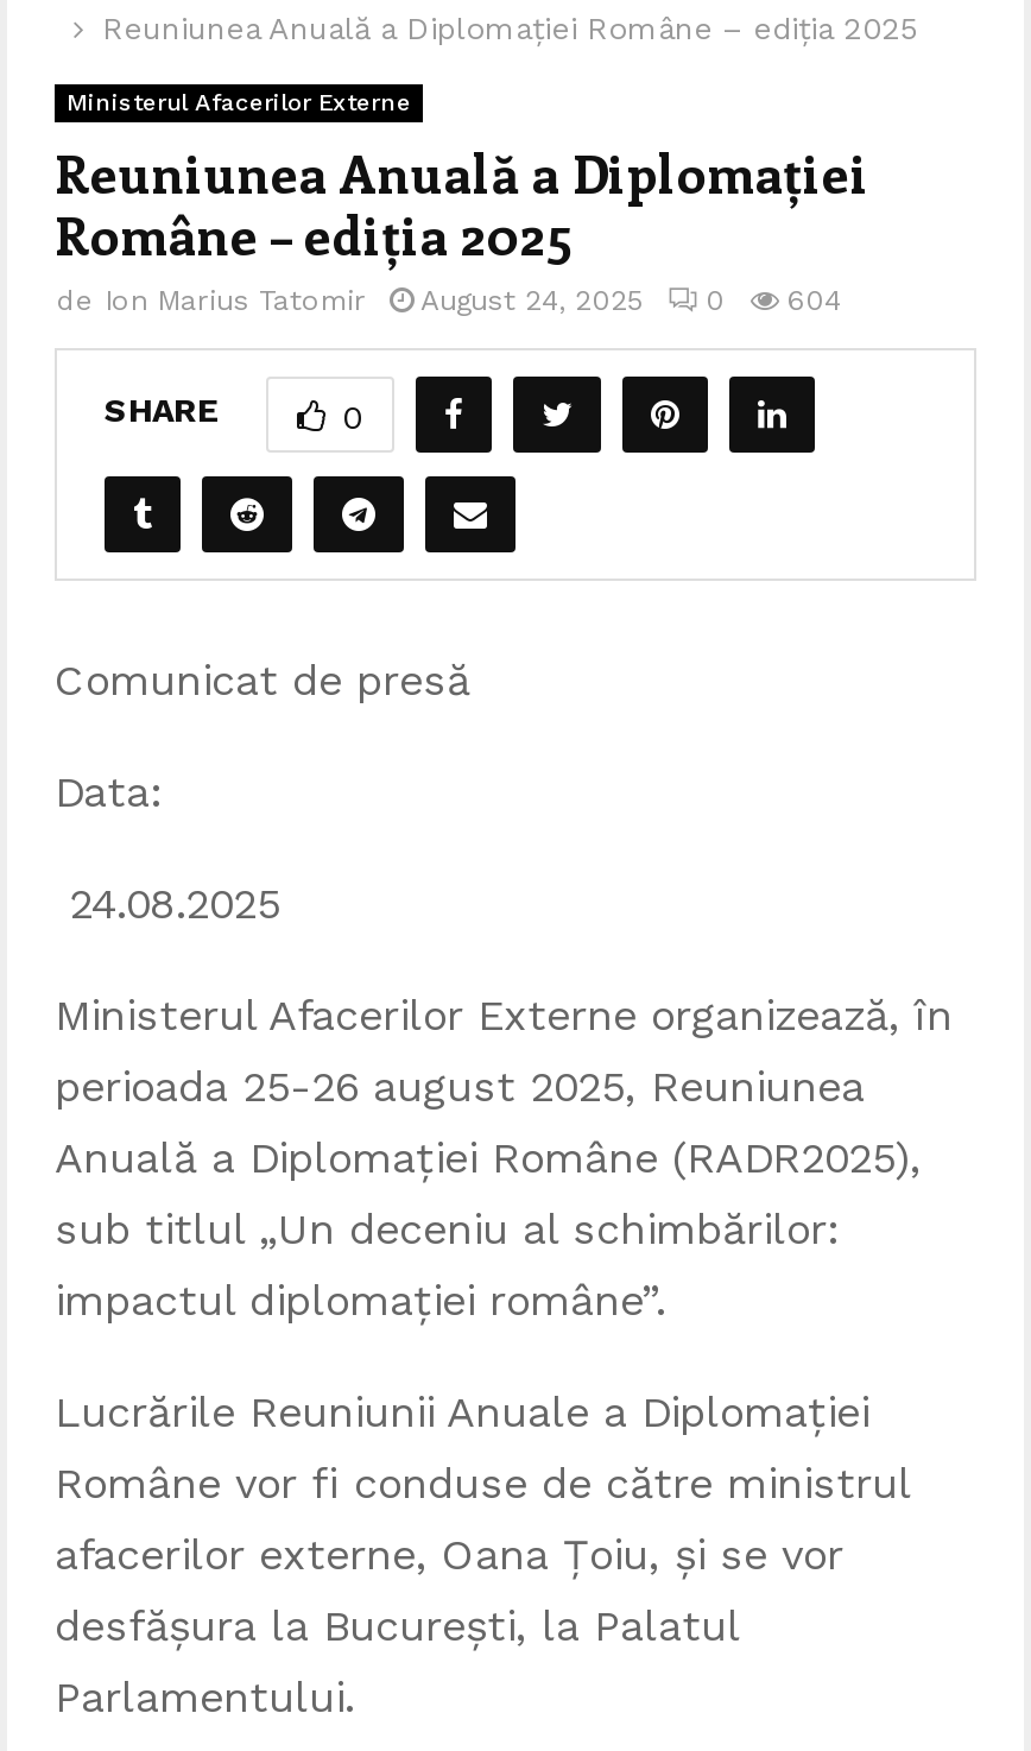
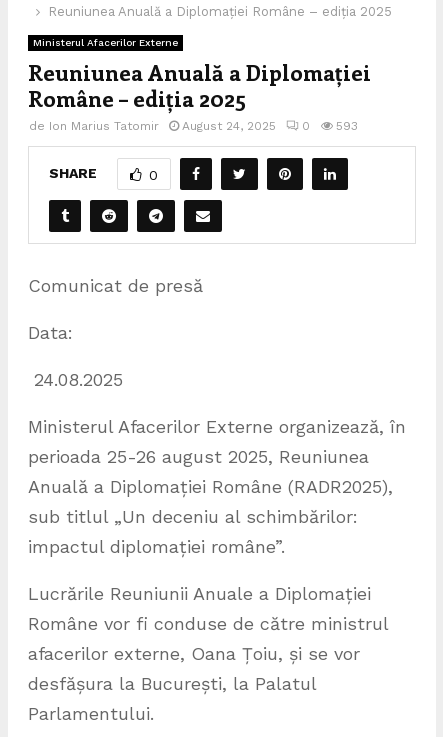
[57,283,841,316] de Ion Marius Tatomir August 24, 2025 0 604 -> [29,119,358,133] de Ion Marius Tatomir August 24, 2025 0 593

